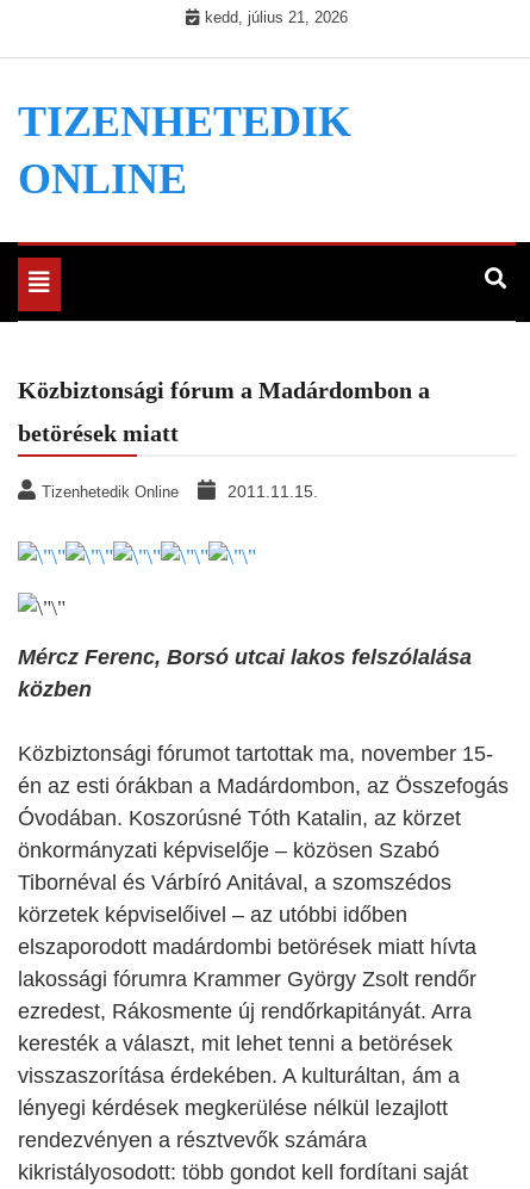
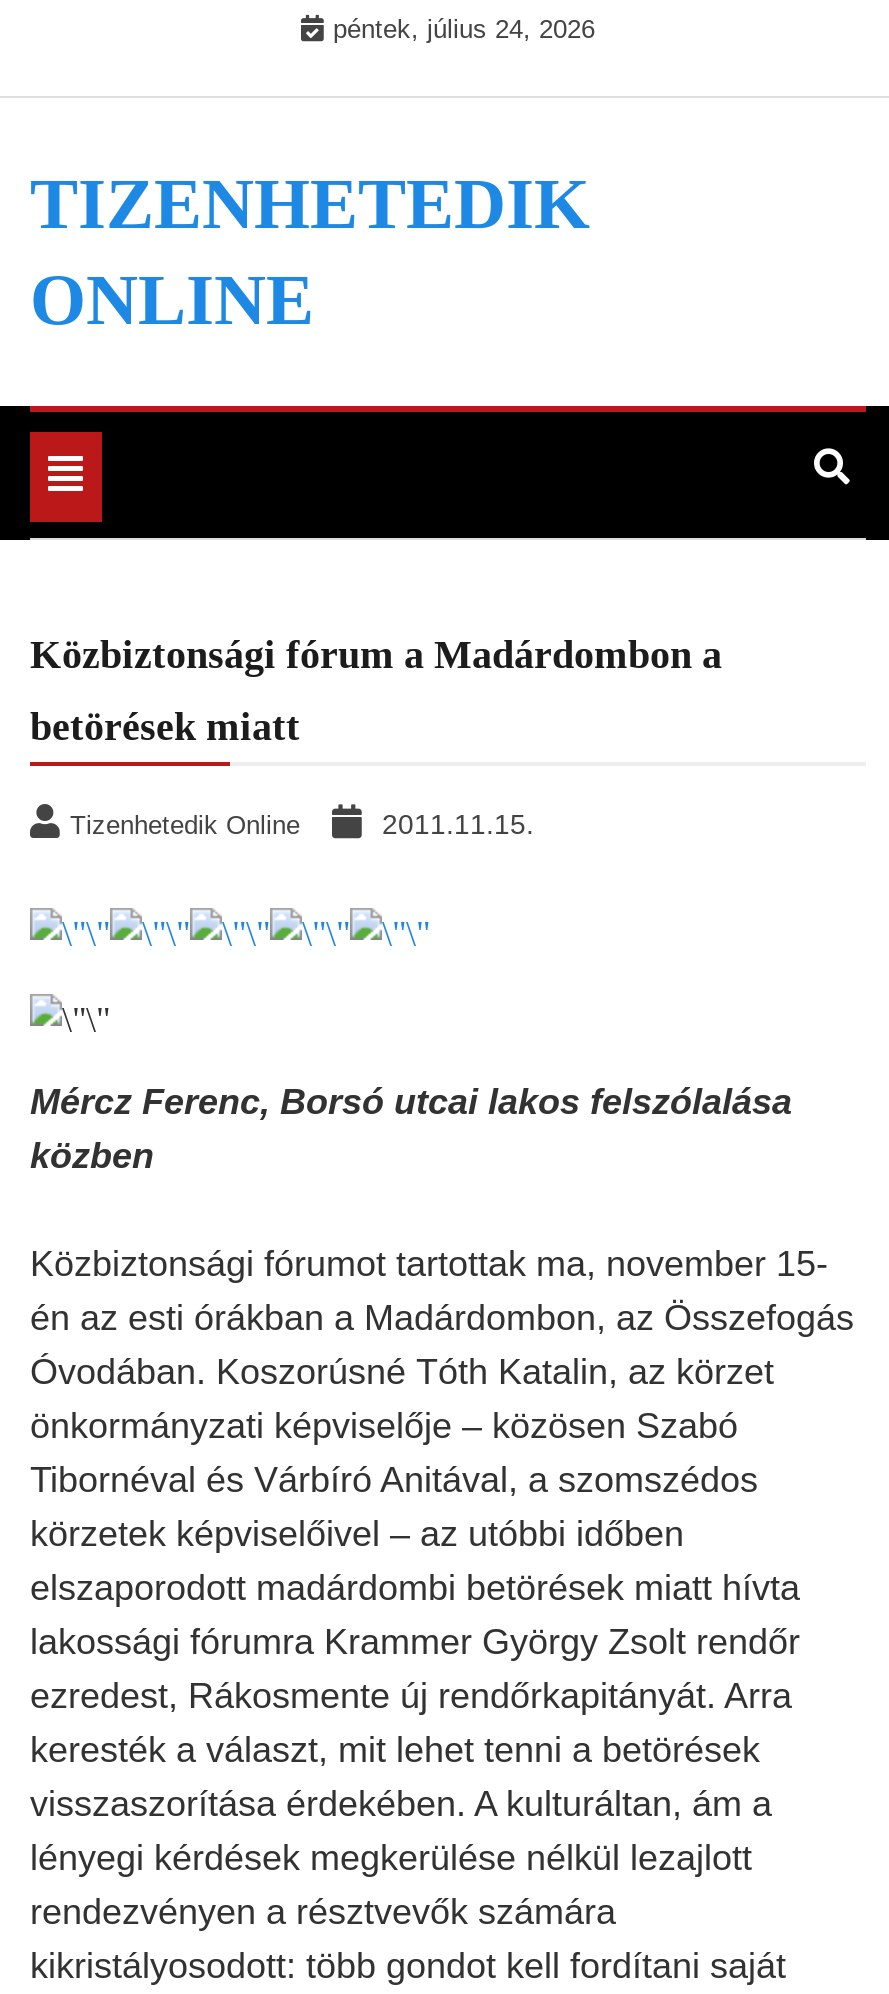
[205,8,348,26] kedd, július 21, 2026 -> [333,14,595,44] péntek, július 24, 2026

